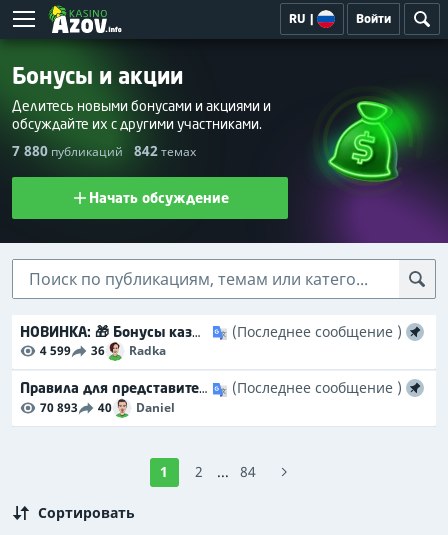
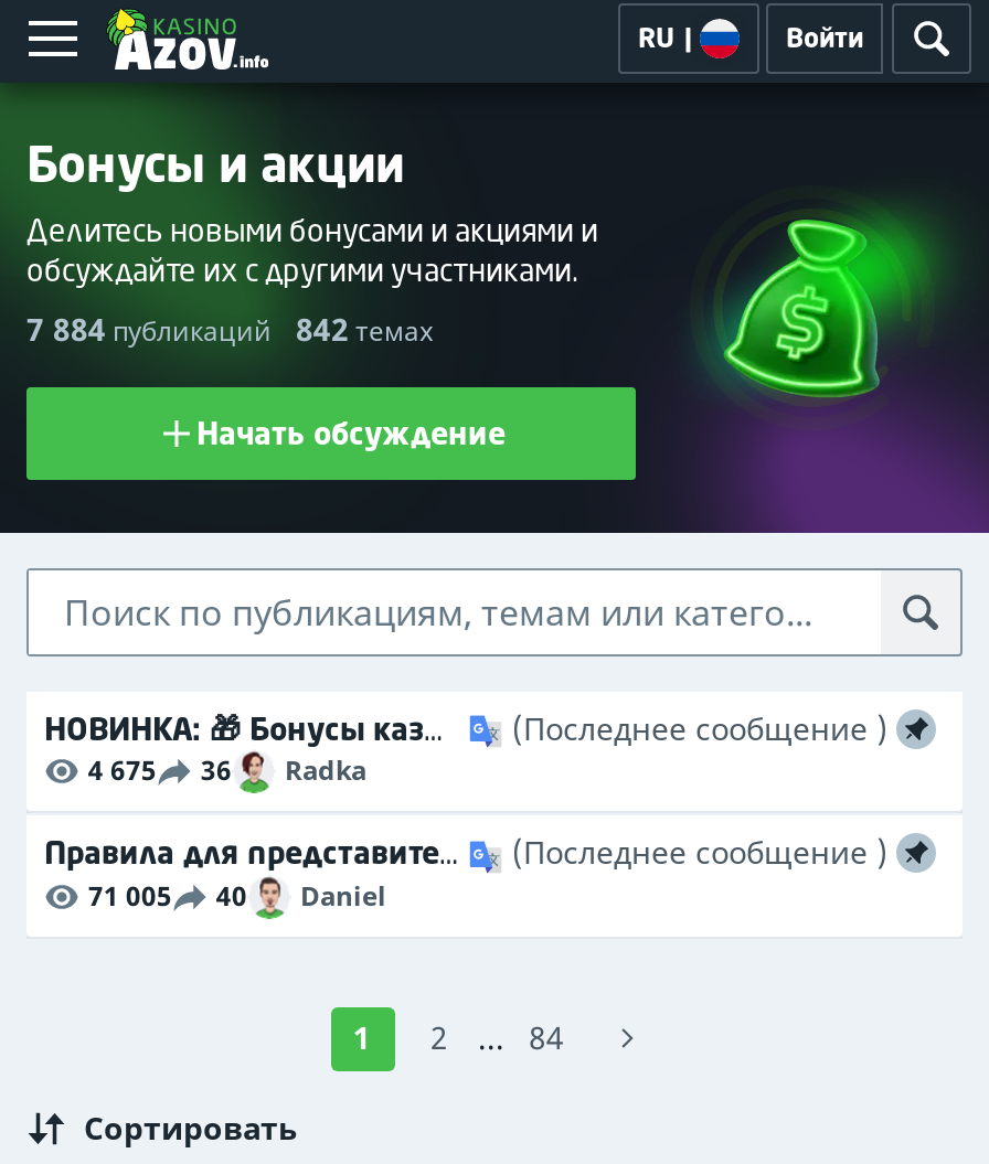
[12,141,196,160] 7 880 публикаций 842 темах -> [26,308,433,350] 7 884 публикаций 842 темах
[40,342,166,359] 4 599 36 Radka -> [88,752,366,789] 4 675 36 Radka
[40,398,175,415] 70 893 40 Daniel -> [88,876,386,914] 71 005 40 Daniel

